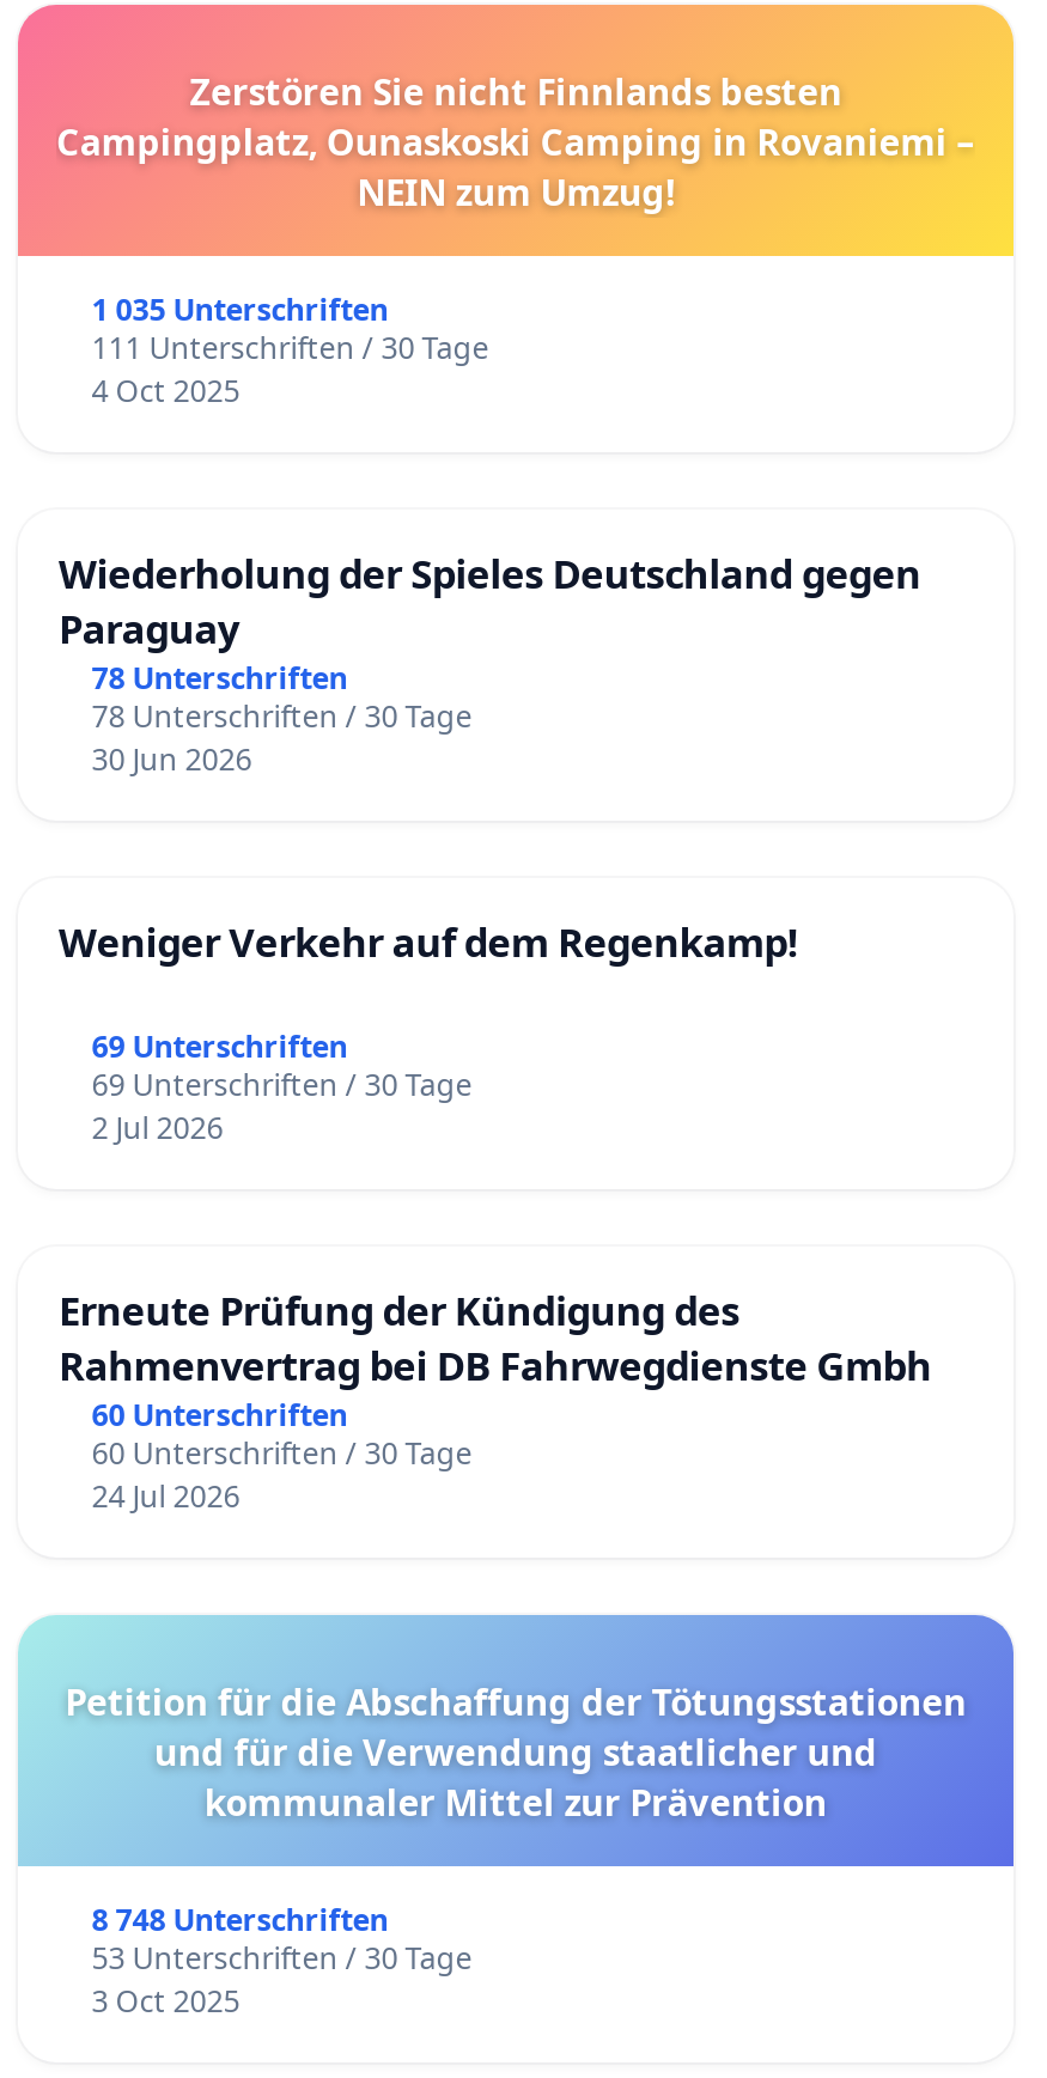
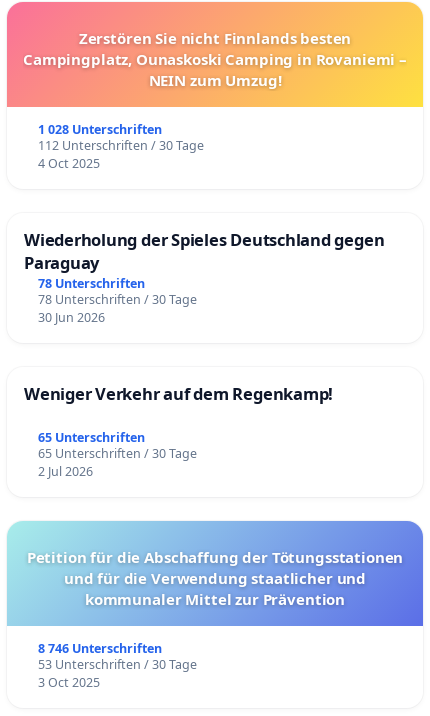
[92,290,388,331] 1 035 Unterschriften -> [38,121,162,138] 1 028 Unterschriften
[92,329,489,369] 111 Unterschriften / 30 Tage -> [38,137,204,154] 112 Unterschriften / 30 Tage
[92,1027,348,1067] 69 Unterschriften -> [38,429,145,446] 65 Unterschriften
[92,1065,472,1106] 69 Unterschriften / 30 Tage -> [38,445,197,462] 65 Unterschriften / 30 Tage
[59,1283,932,1517] Erneute Prüfung der Kündigung des | Rahmenvertrag bei DB Fahrwegdienste Gmbh | 60 Unterschriften | 60 Unterschriften / 30 Tage | 24 Jul 2026 -> none
[92,1900,388,1940] 8 748 Unterschriften -> [38,640,162,657] 8 746 Unterschriften

